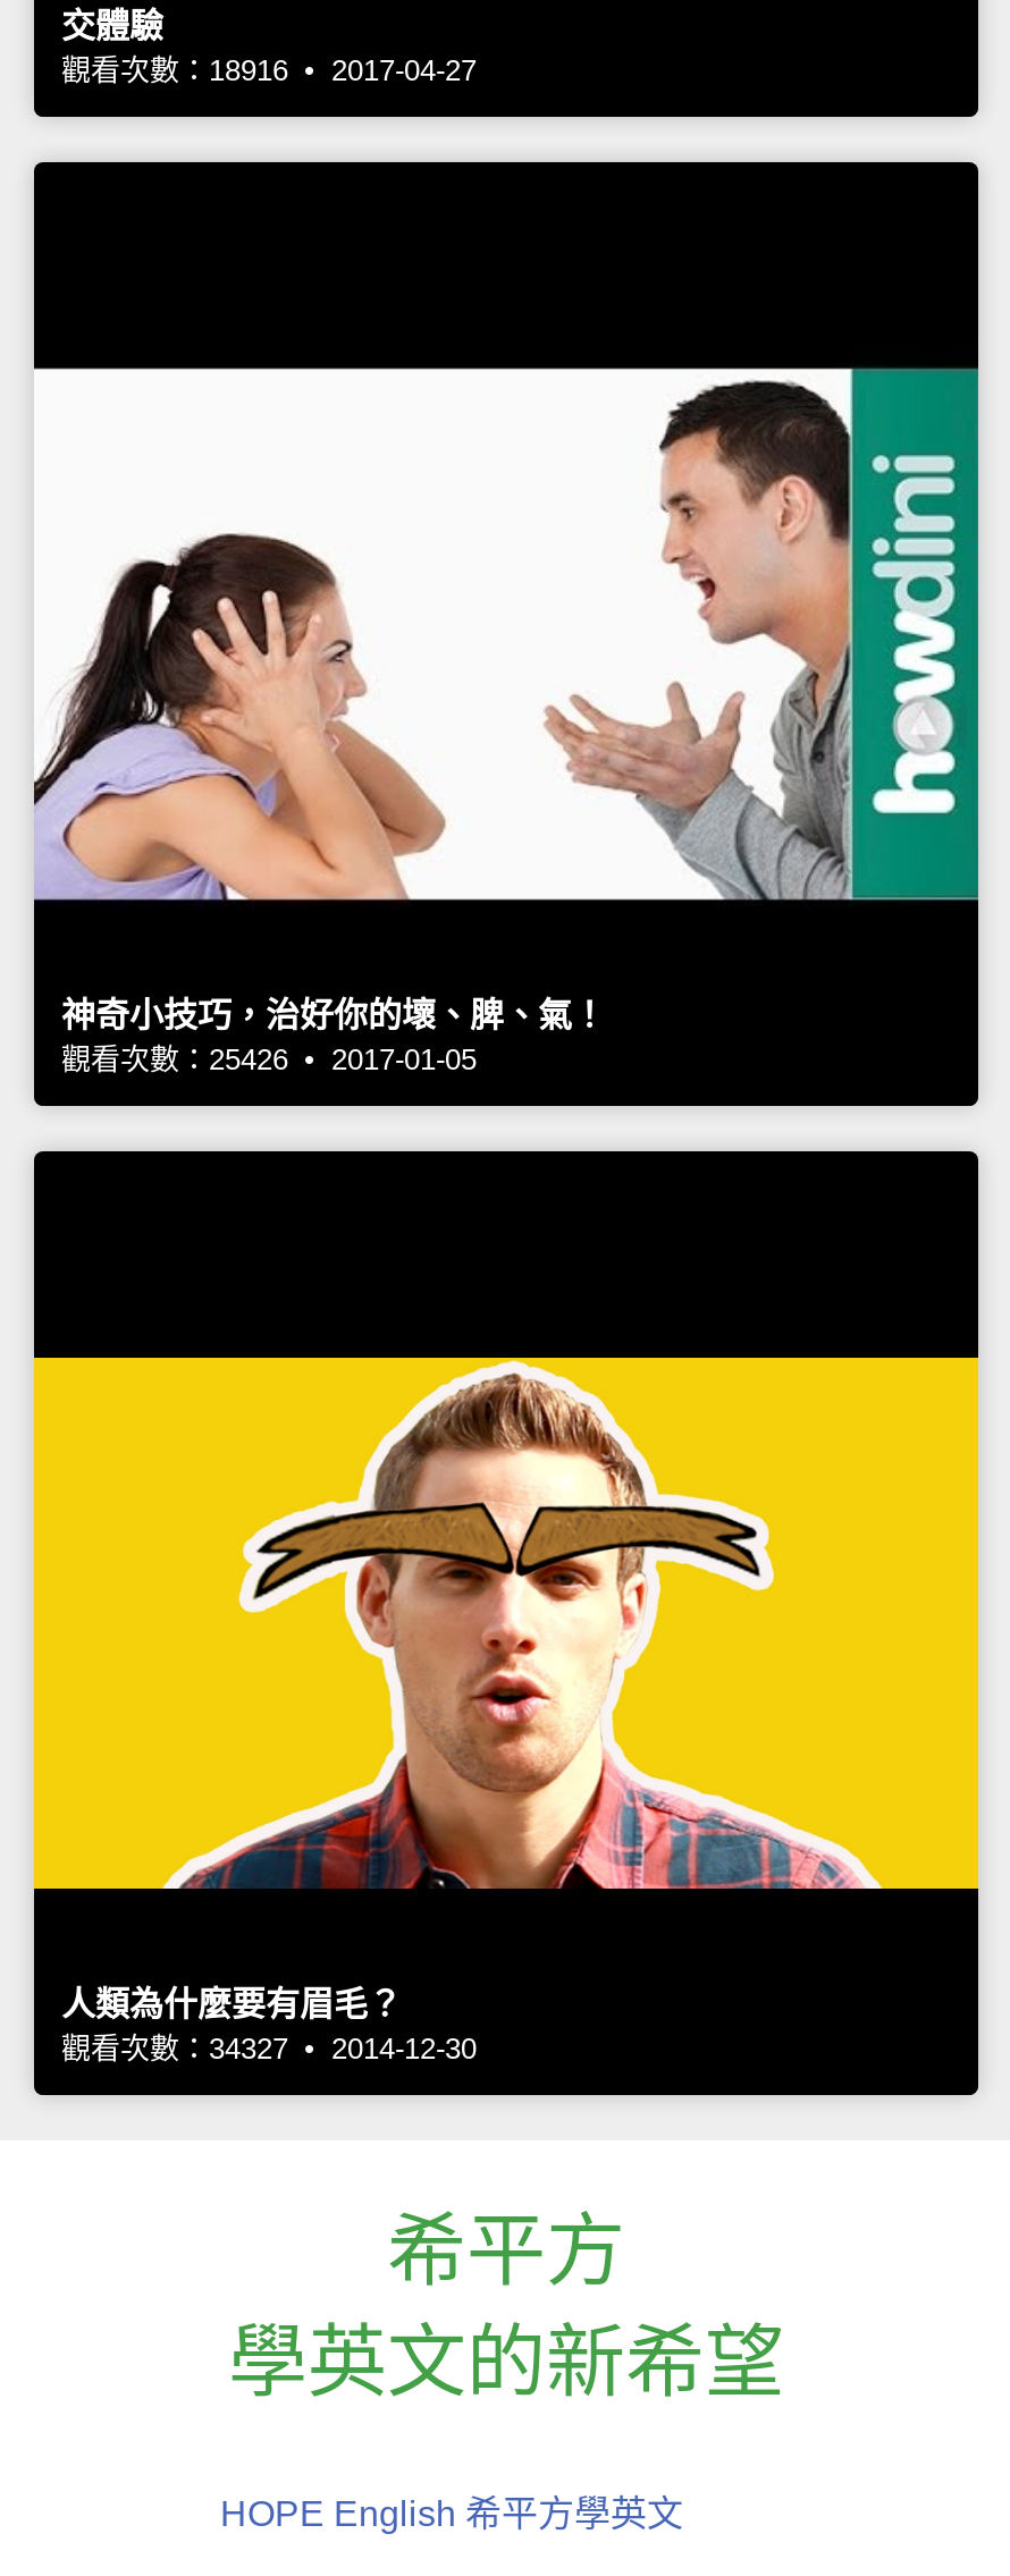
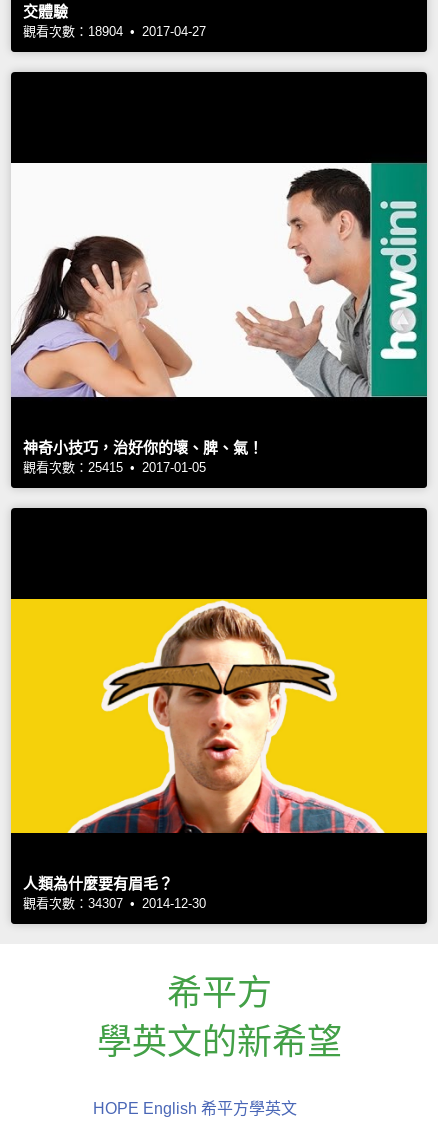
[61,53,477,87] 觀看次數：18916 • 2017-04-27 -> [23,23,206,38] 觀看次數：18904 • 2017-04-27
[61,1042,477,1076] 觀看次數：25426 • 2017-01-05 -> [23,459,206,474] 觀看次數：25415 • 2017-01-05
[61,2032,477,2066] 觀看次數：34327 • 2014-12-30 -> [23,895,206,910] 觀看次數：34307 • 2014-12-30

